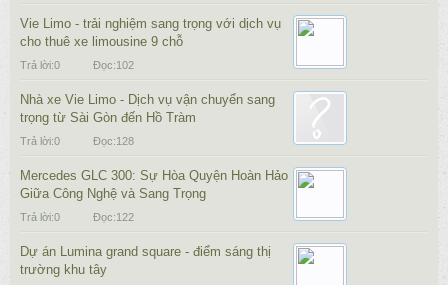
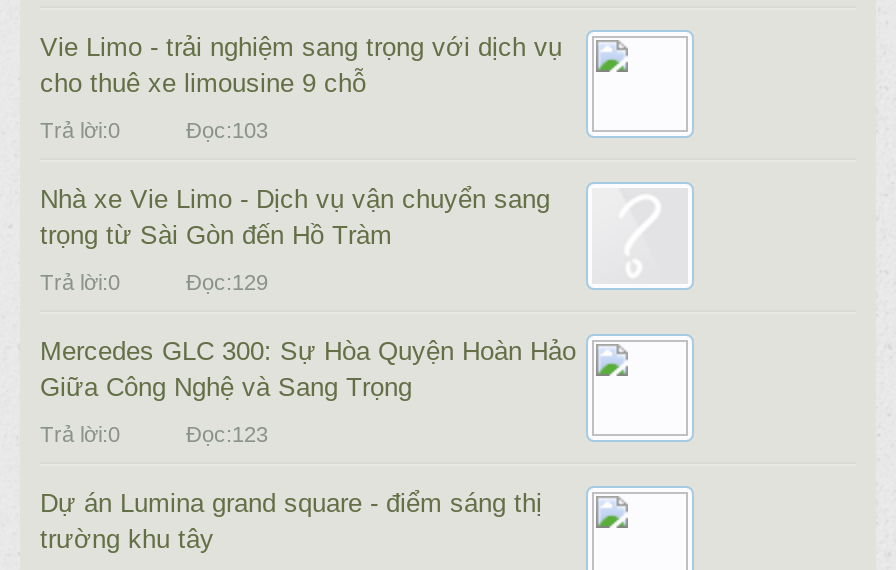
[93,59,134,71] Đọc:102 -> [186,118,268,142] Đọc:103
[93,135,134,147] Đọc:128 -> [186,270,268,294] Đọc:129
[93,211,134,223] Đọc:122 -> [186,422,268,446] Đọc:123

